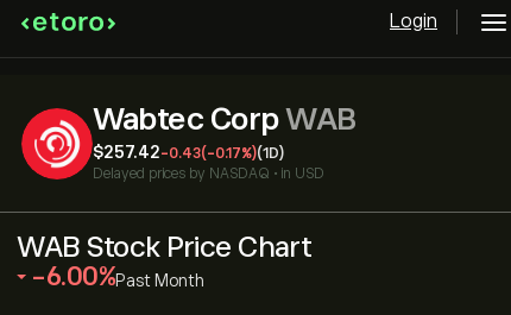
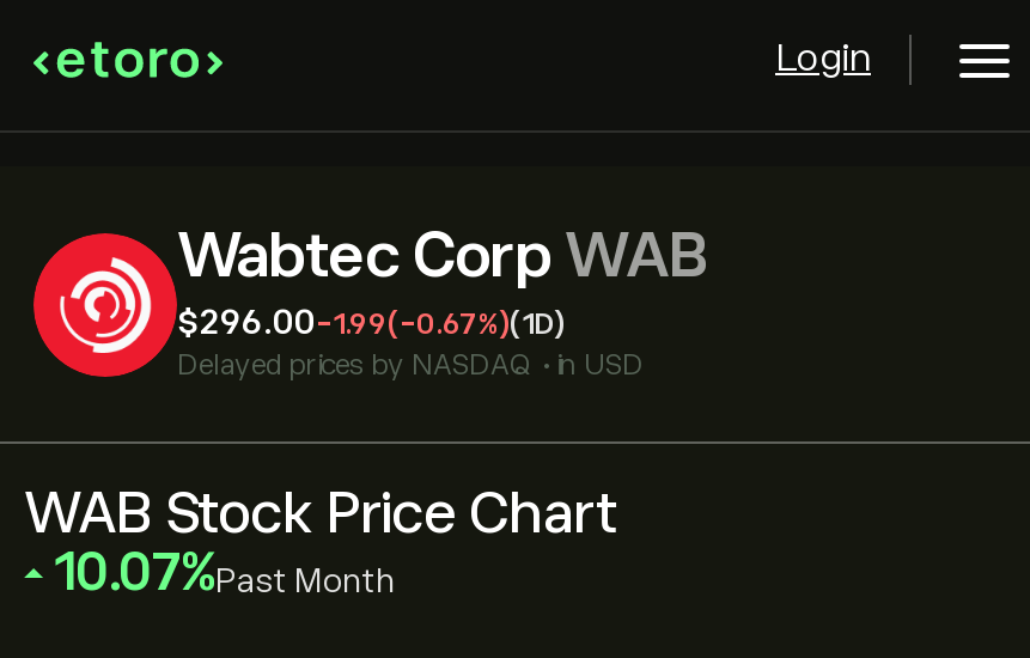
[93,143,284,162] $257.42-0.43(-0.17%)(1D) -> [177,303,565,341] $296.00-1.99(-0.67%)(1D)
[31,262,204,291] -6.00 Past Month -> [53,542,395,602] 10.07 Past Month

